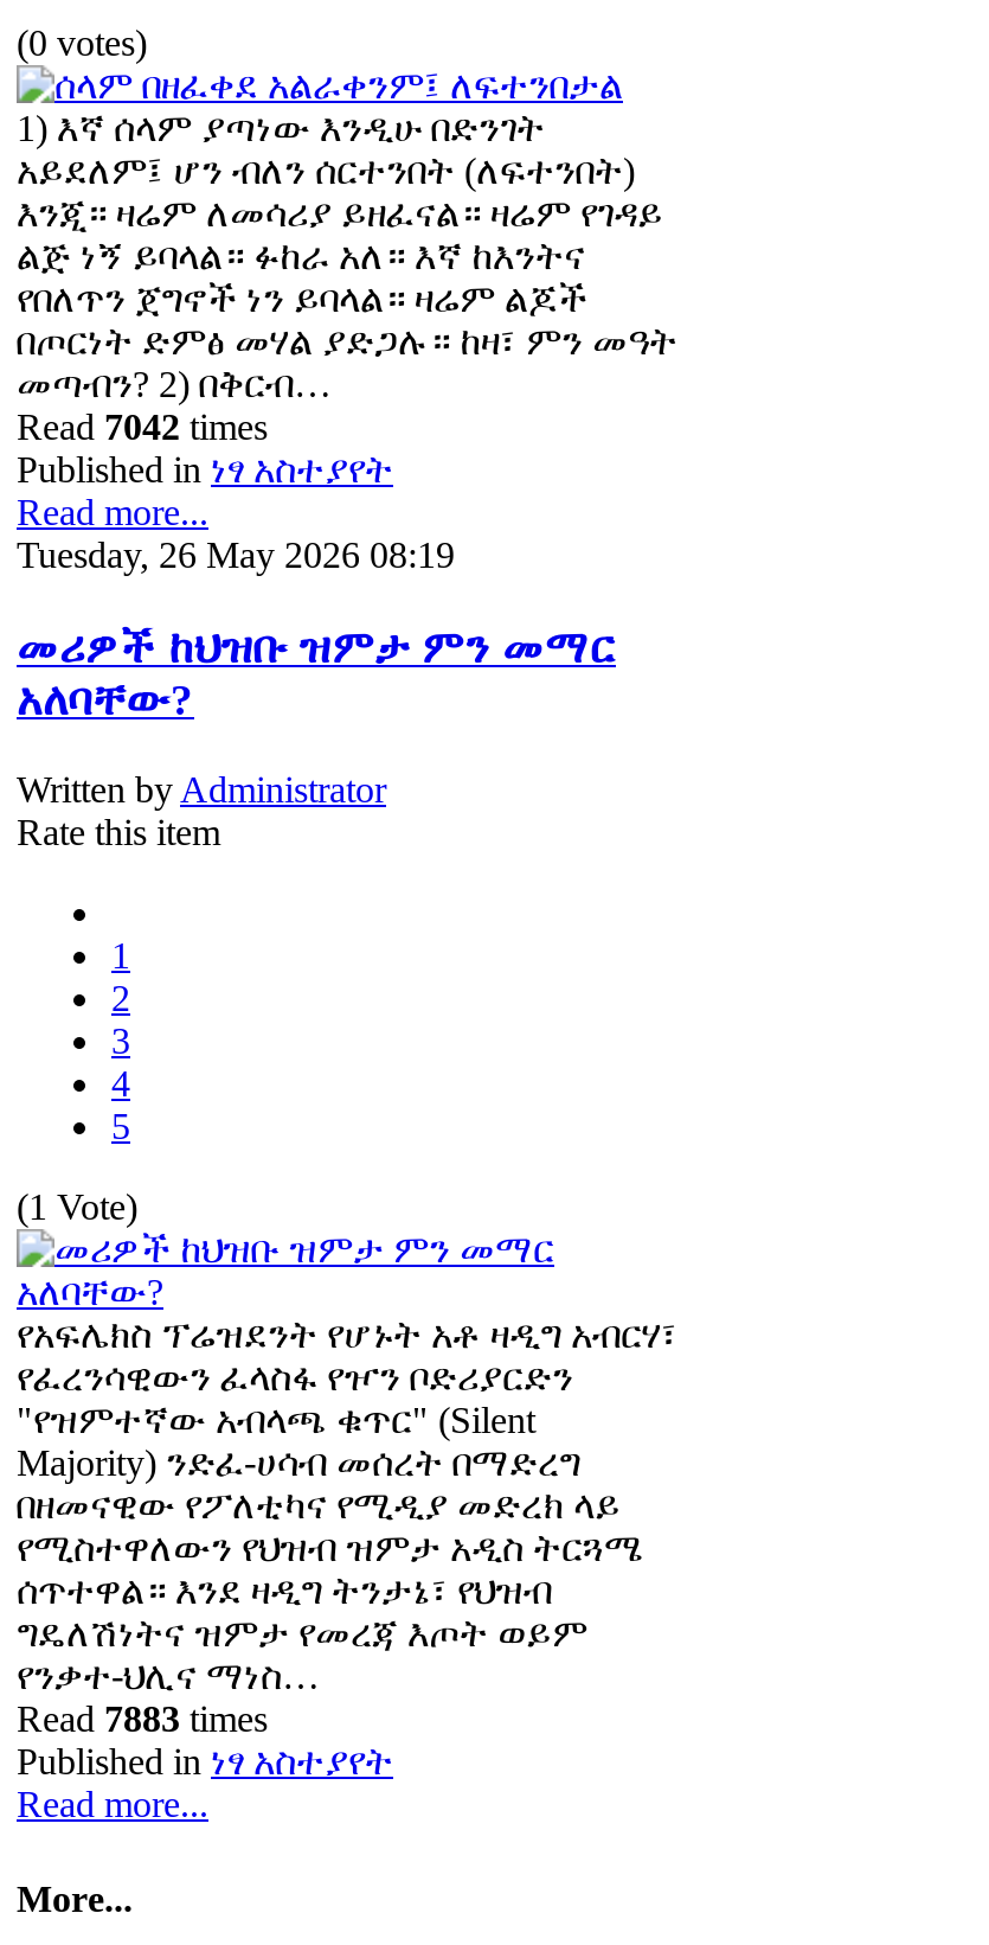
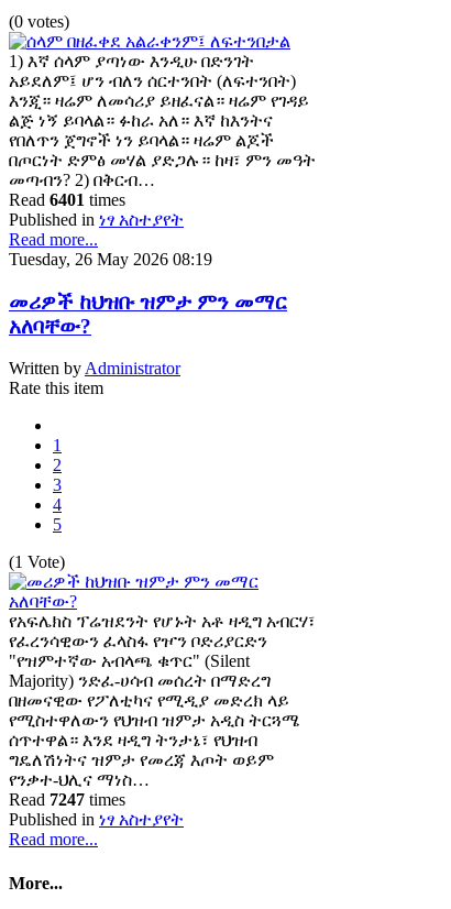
[17,407,268,447] Read 7042 times -> [9,190,125,209] Read 6401 times
[17,1699,268,1740] Read 7883 times -> [9,791,125,809] Read 7247 times

